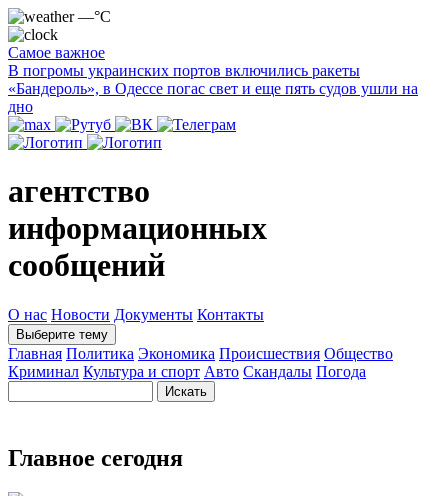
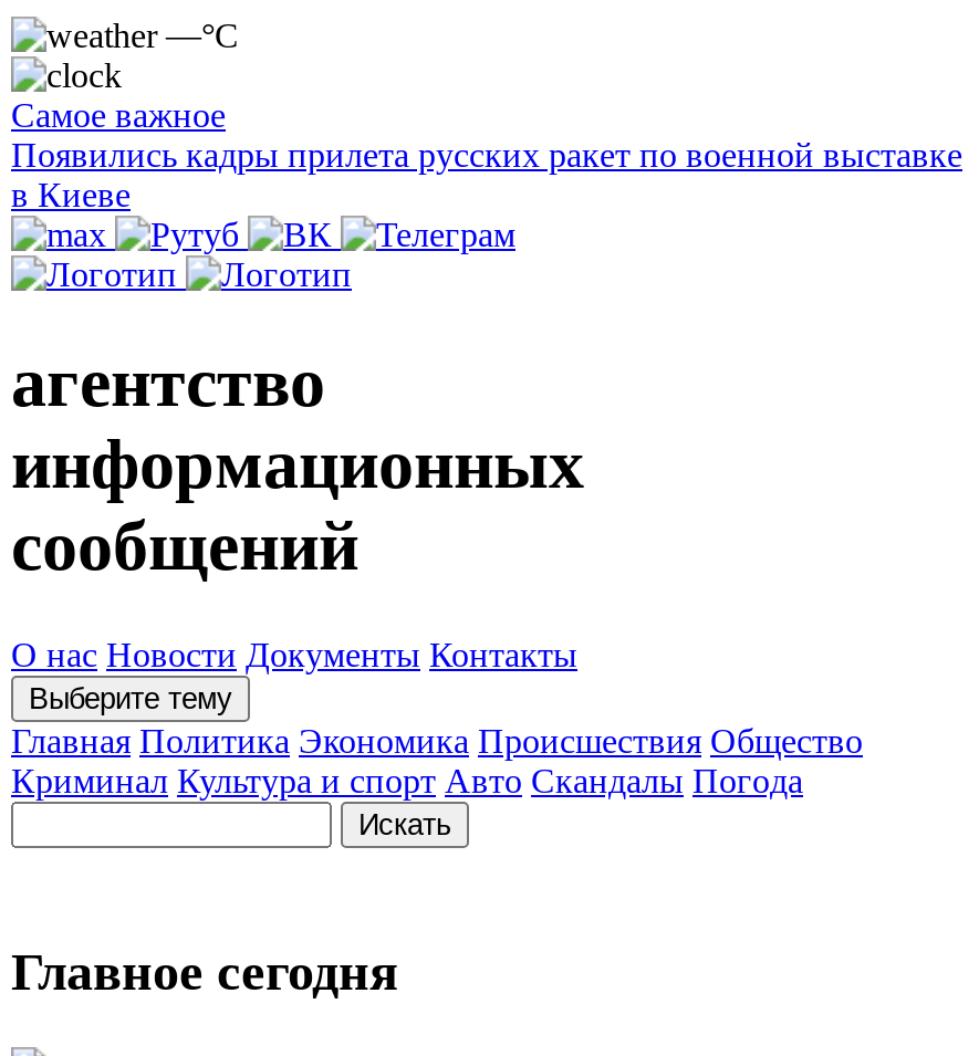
[8,62,418,115] В погромы украинских портов включились ракеты | «Бандероль», в Одессе погас свет и еще пять судов ушли на | дно -> [11,136,962,213] Появились кадры прилета русских ракет по военной выставке | в Киеве

